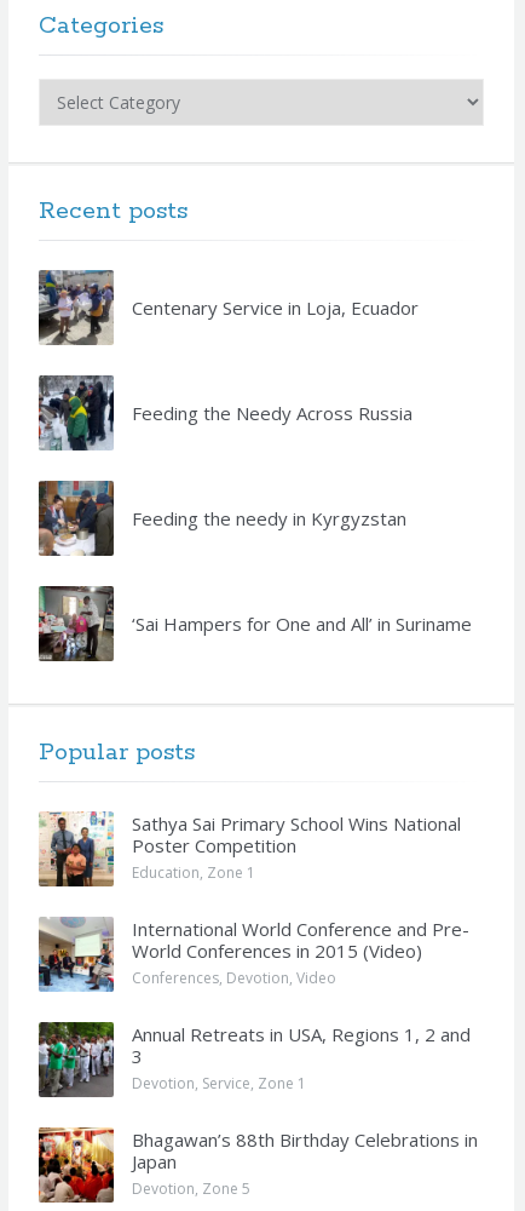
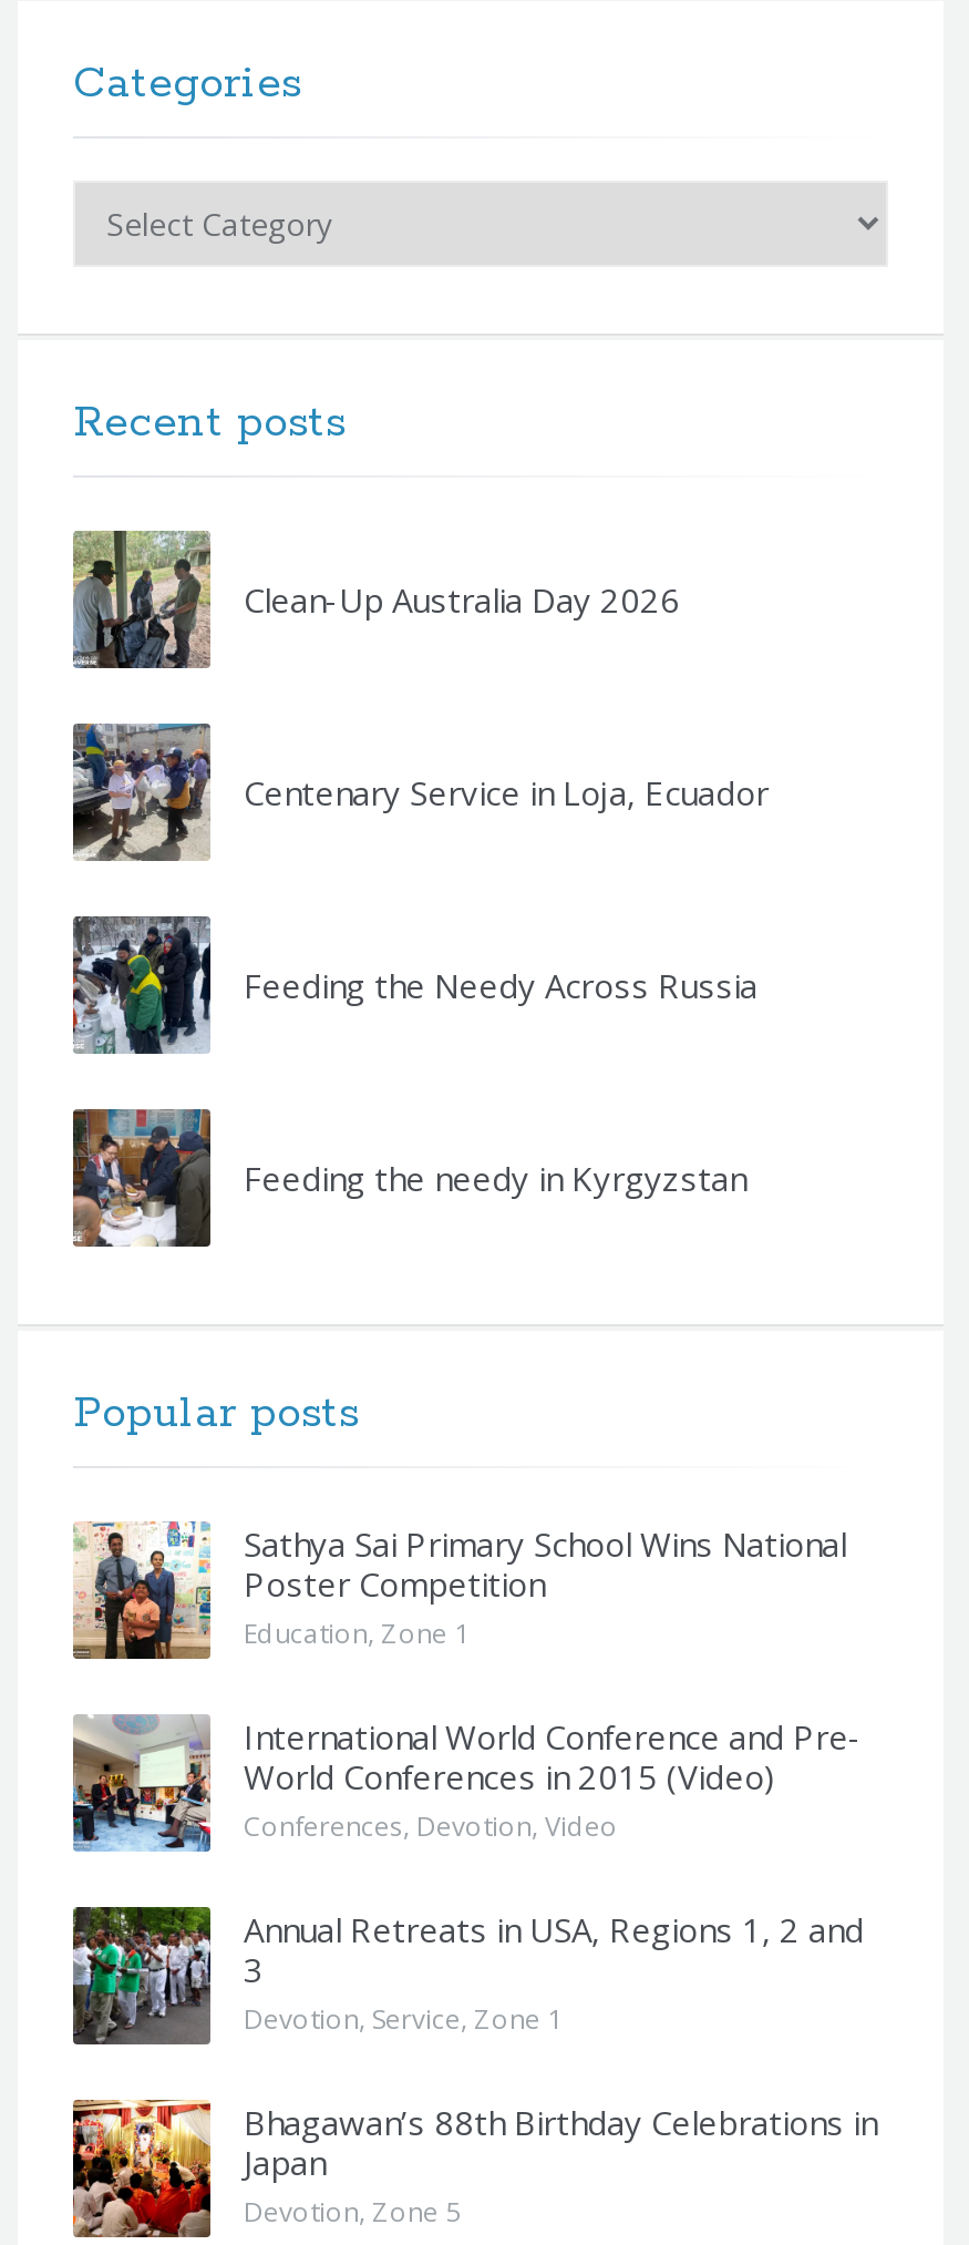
none -> [73,530,680,669] [image] | Clean-Up Australia Day 2026
moved [36,269,419,531] -> [69,720,769,1200]: [image] | Centenary Service in Loja, Ecuador | Feeding the Needy Across Russia | Feeding the needy in Kyrgyzstan
[37,585,472,662] [image] | ‘Sai Hampers for One and All’ in Suriname -> none

